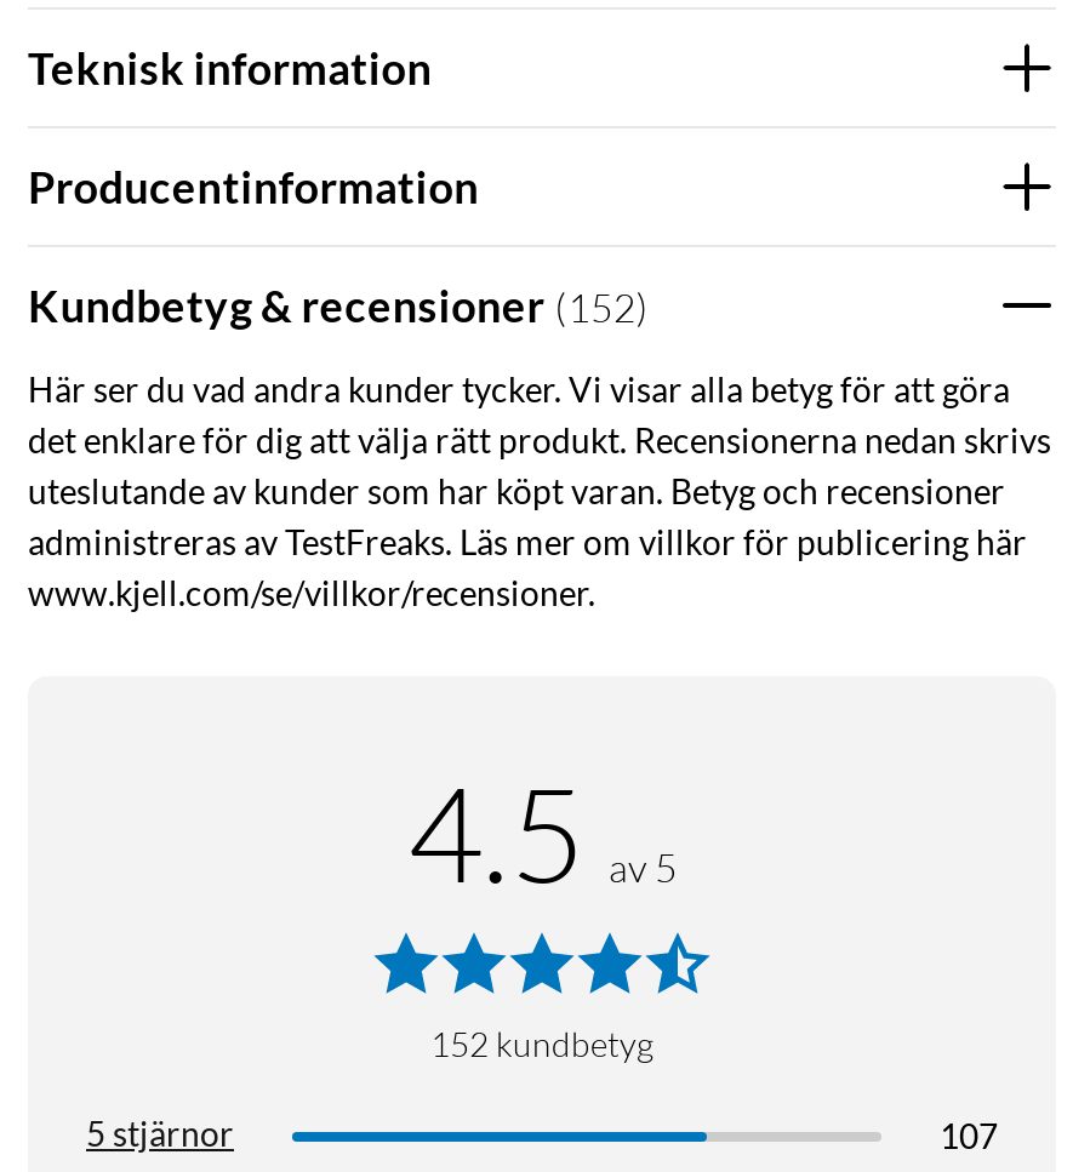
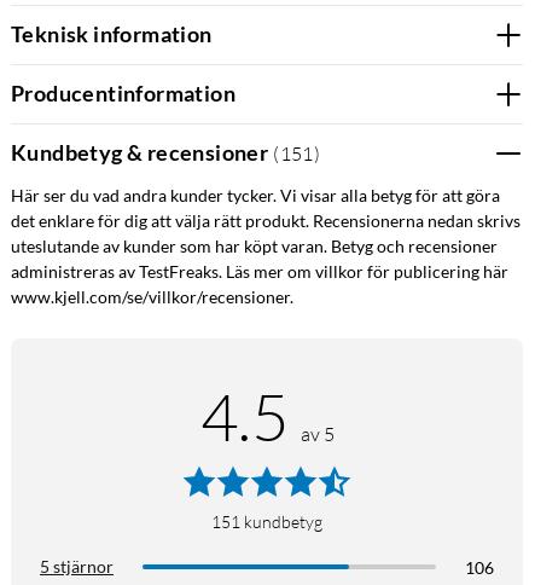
[28,279,649,332] Kundbetyg & recensioner (152) -> [11,139,320,166] Kundbetyg & recensioner (151)
[430,1024,653,1065] 152 kundbetyg -> [211,511,322,531] 151 kundbetyg
[940,1116,998,1157] 107 -> [465,557,494,577] 106

